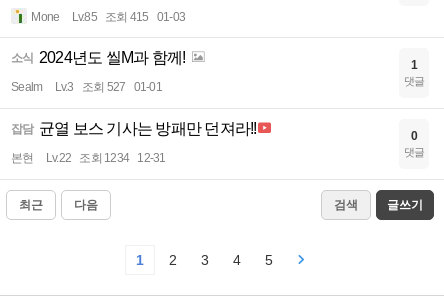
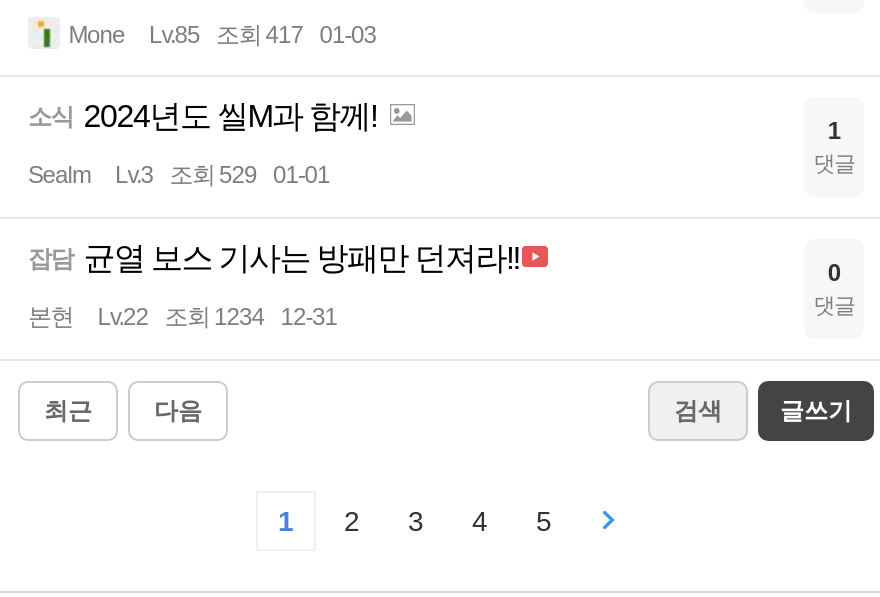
[31,10,185,24] Mone Lv.85 조회 415 01-03 -> [68,21,376,49] Mone Lv.85 조회 417 01-03
[11,80,162,94] Sealm Lv.3 조회 527 01-01 -> [28,161,330,189] Sealm Lv.3 조회 529 01-01

